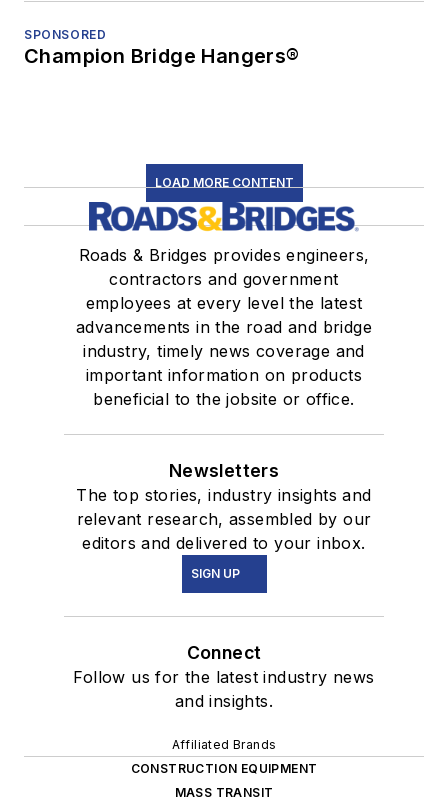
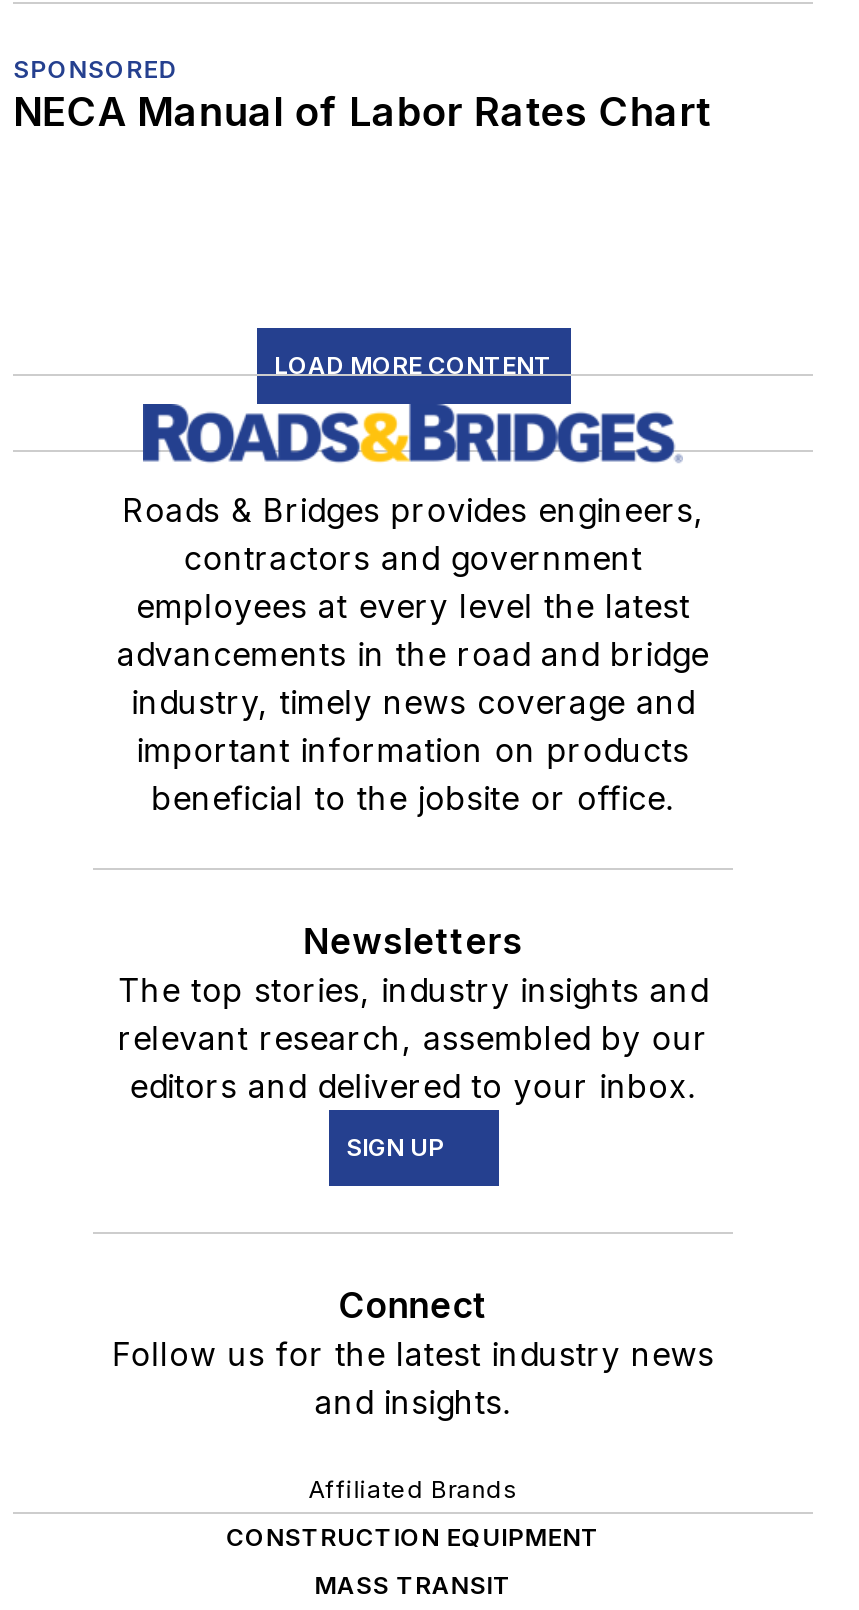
[24,44,300,68] Champion Bridge Hangers® -> [13,88,711,136] NECA Manual of Labor Rates Chart

